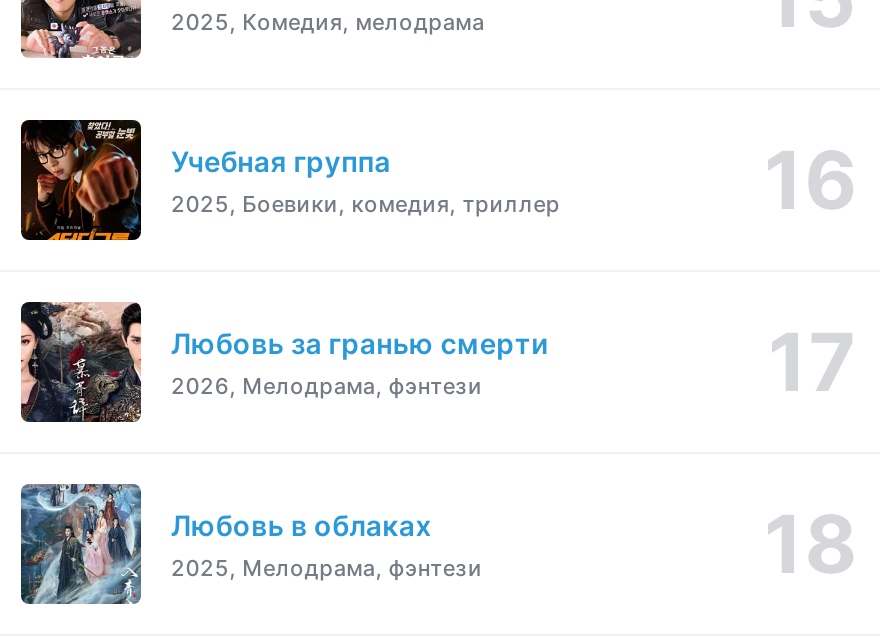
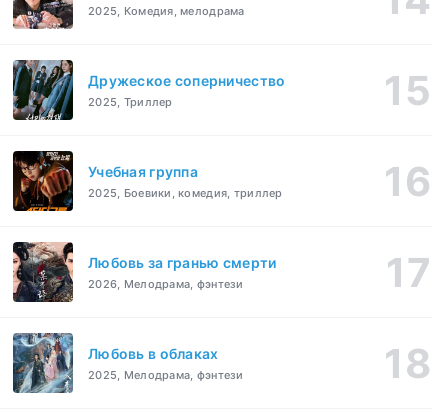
none -> [12,59,285,120] [image] | Дружеское соперничество | 2025, Триллер

